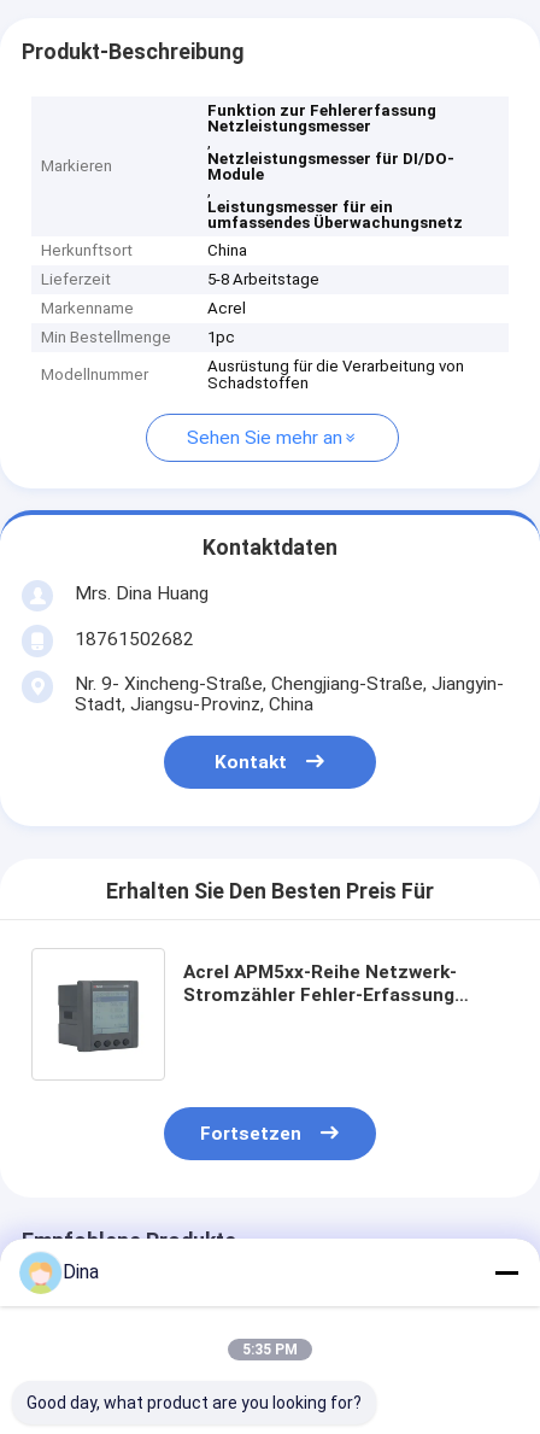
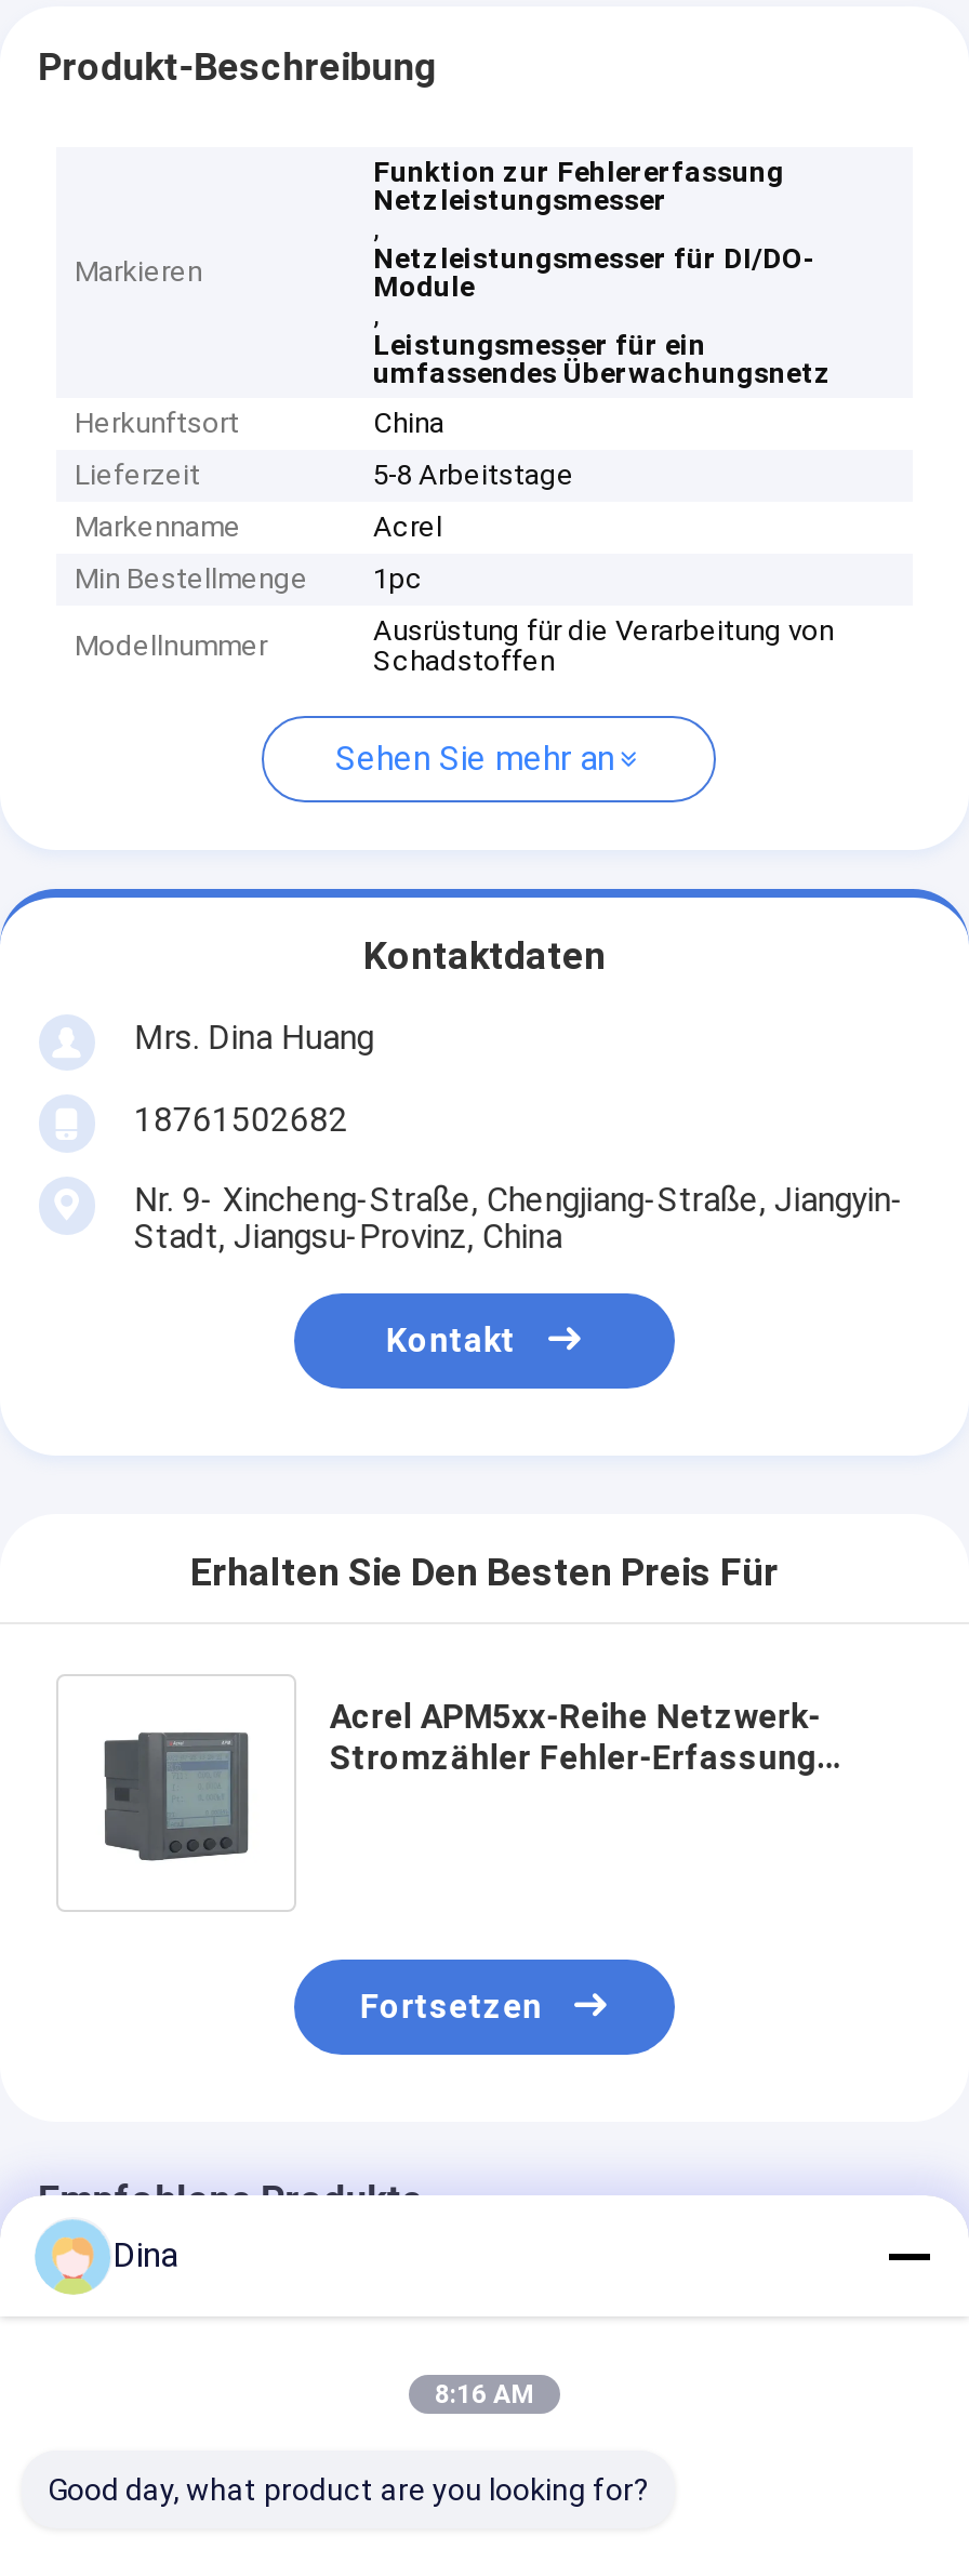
[242,1341,298,1358] 5:35 PM -> [435,2379,534,2409] 8:16 AM

